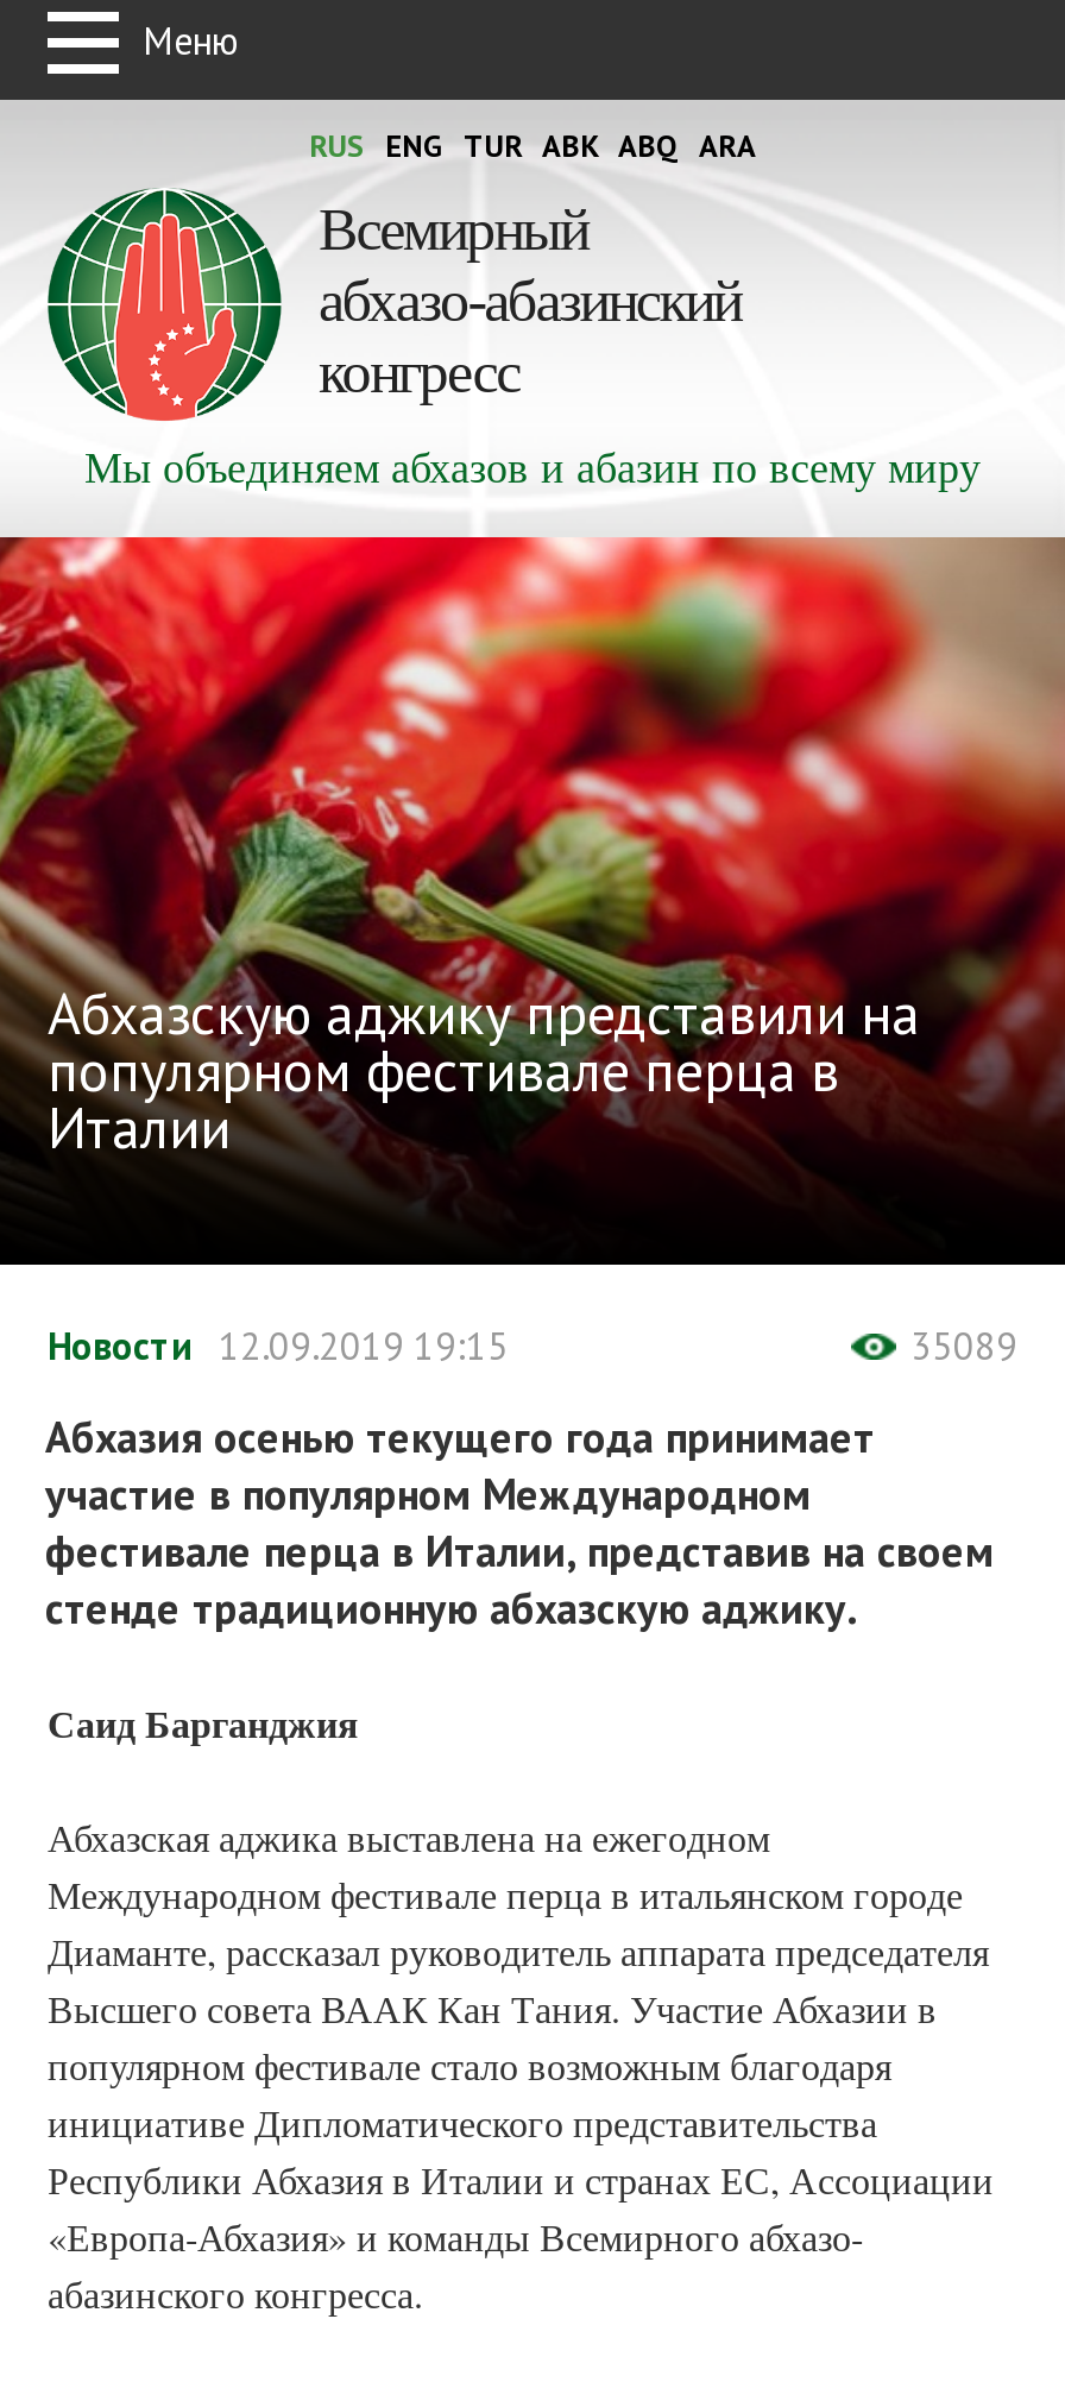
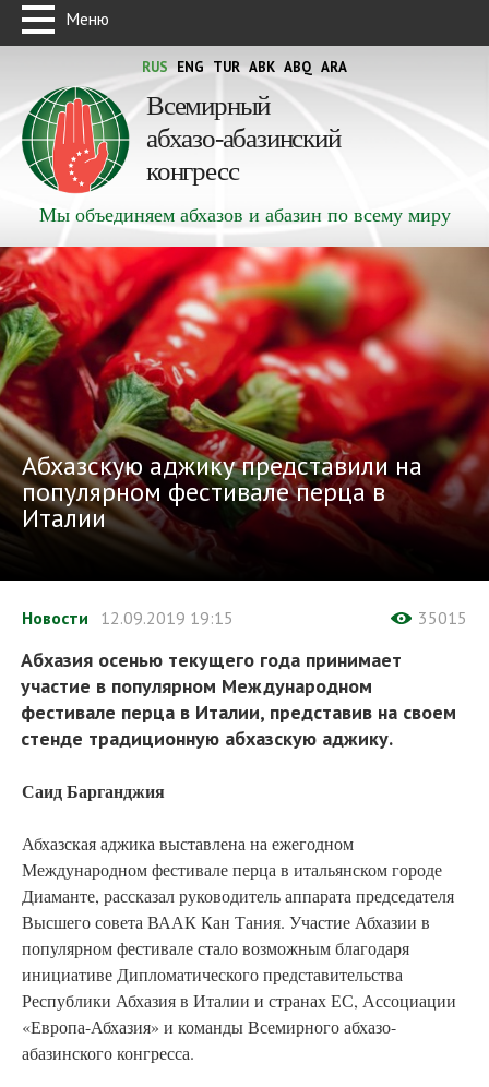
[910,1322,1017,1369] 35089 -> [418,607,467,629] 35015

